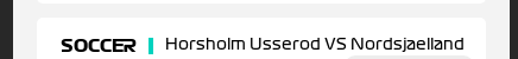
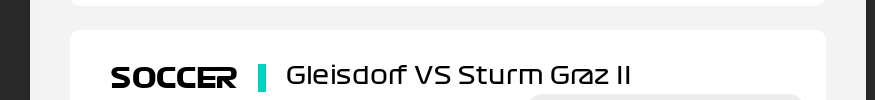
[165,38,465,52] Horsholm Usserod VS Nordsjaelland -> [286,64,632,88] Gleisdorf VS Sturm Graz II

